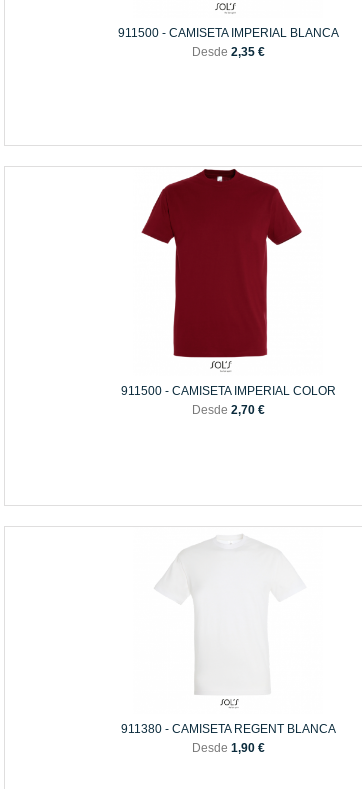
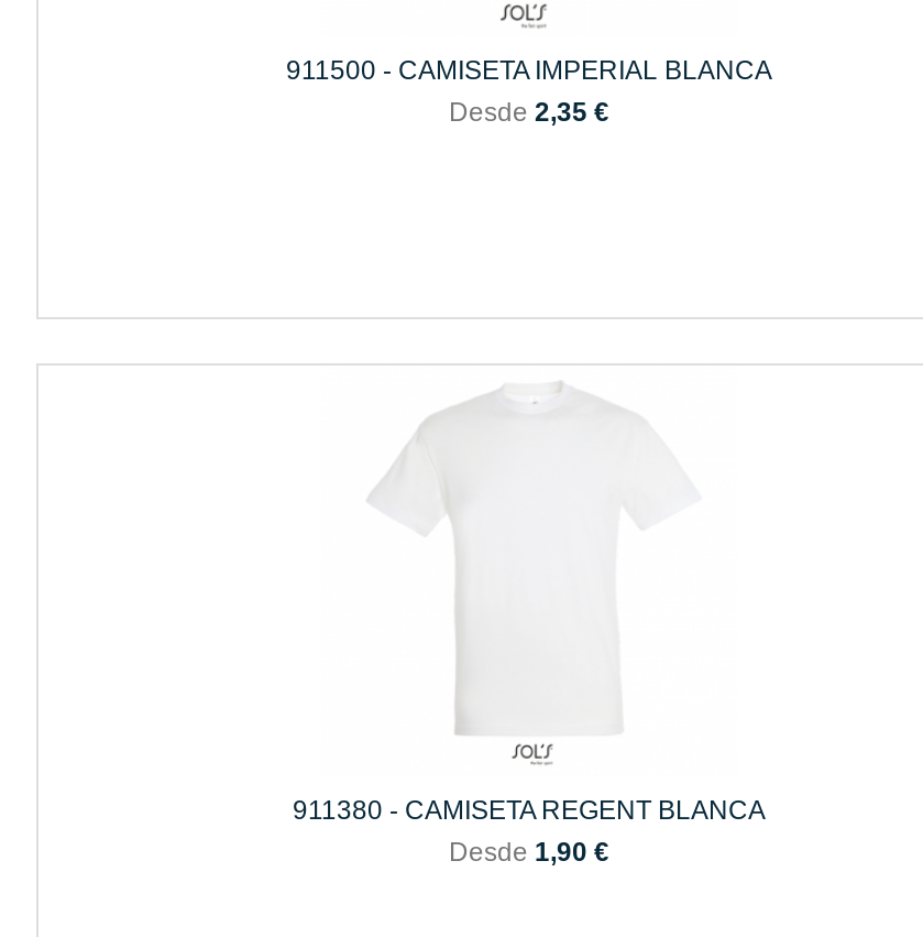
[120,168,335,417] [image] | 911500 - CAMISETA IMPERIAL COLOR | Desde 2,70 € -> none

